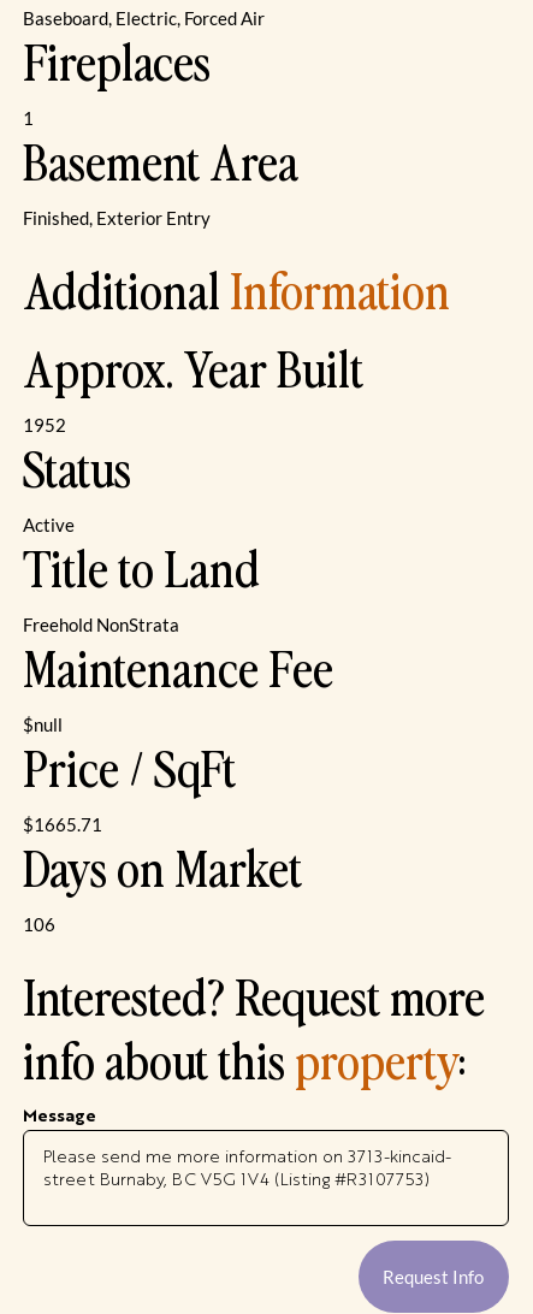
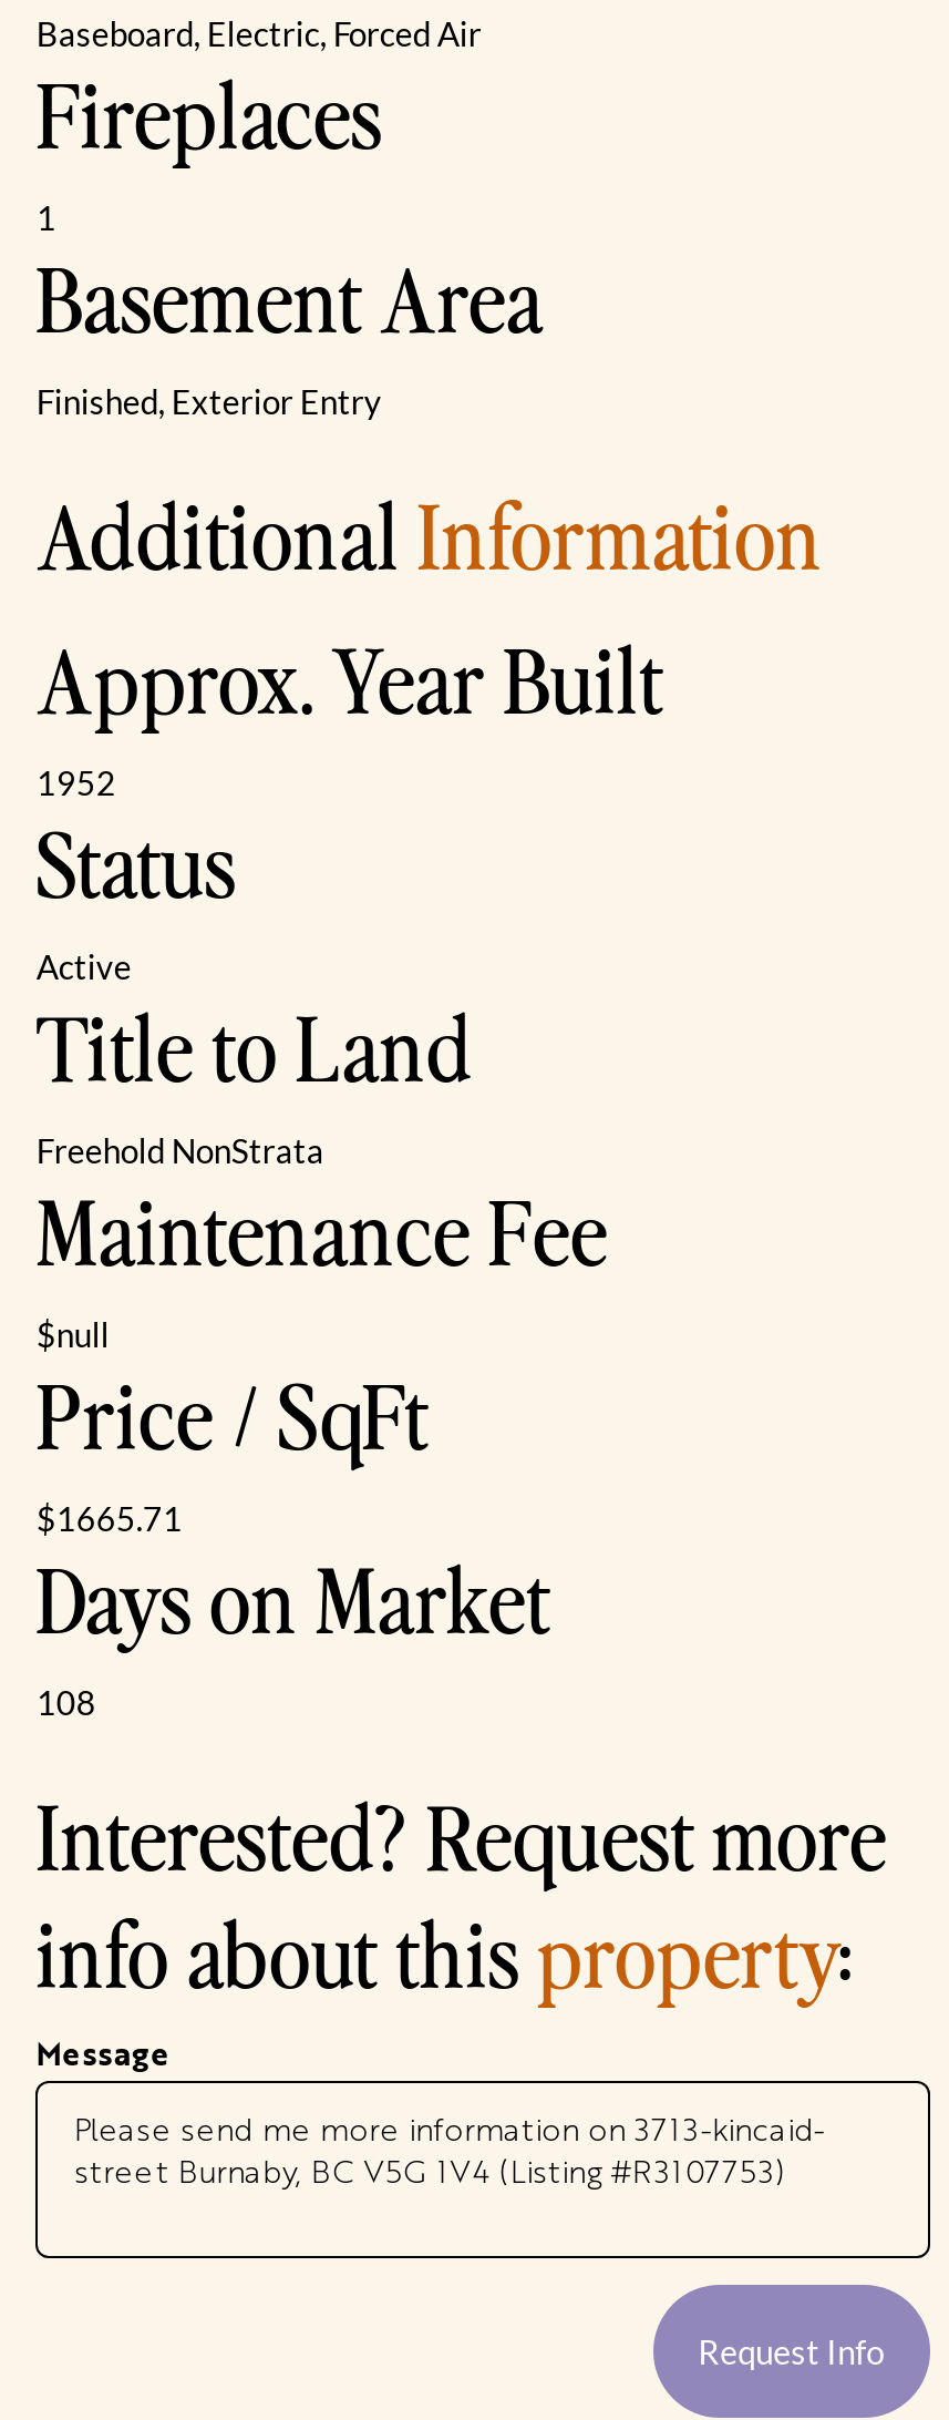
[23,913,56,935] 106 -> [36,1682,96,1722] 108

